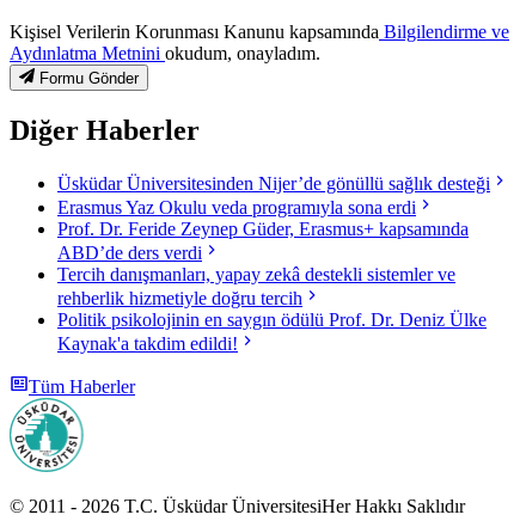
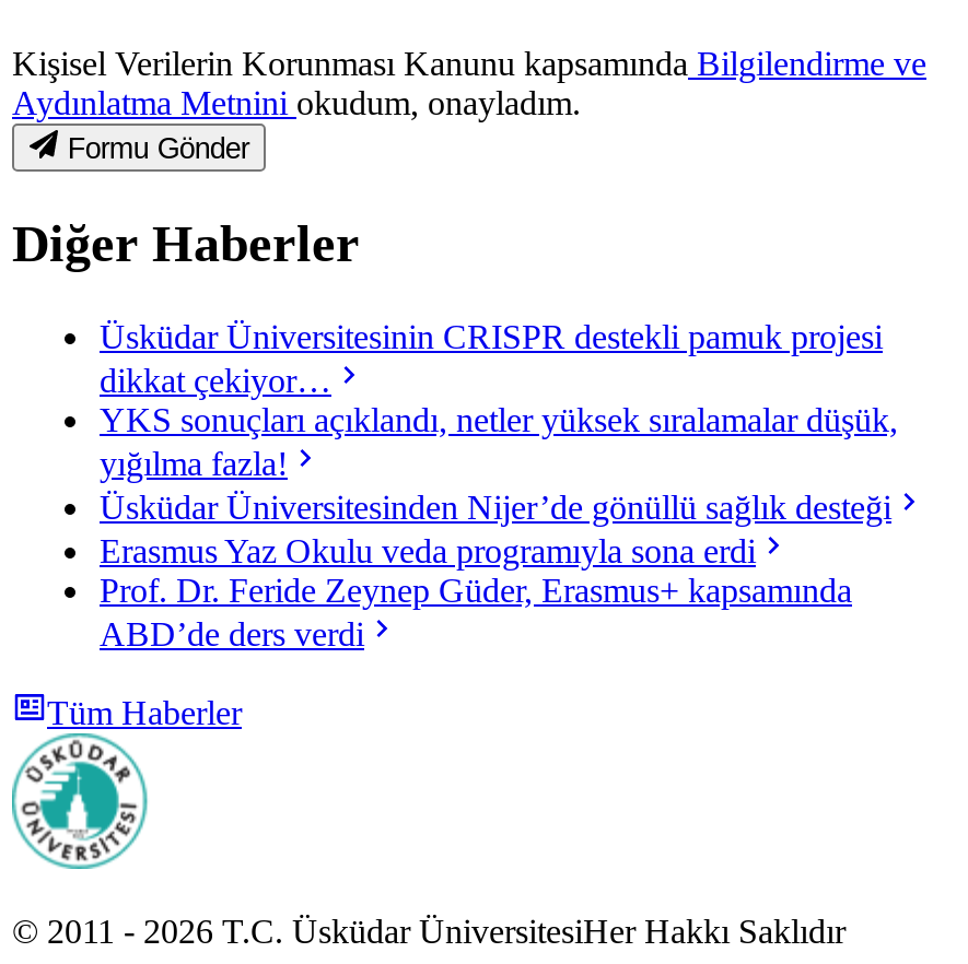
none -> [100,318,898,482] Üsküdar Üniversitesinin CRISPR destekli pamuk projesi | dikkat çekiyor… | YKS sonuçları açıklandı, netler yüksek sıralamalar düşük, | yığılma fazla!
moved [57,173,490,263] -> [100,488,891,652]: Üsküdar Üniversitesinden Nijer’de gönüllü sağlık desteği | Erasmus Yaz Okulu veda programıyla sona erdi | Prof. Dr. Feride Zeynep Güder, Erasmus+ kapsamında | ABD’de ders verdi
[57,264,487,354] Tercih danışmanları, yapay zekâ destekli sistemler ve | rehberlik hizmetiyle doğru tercih | Politik psikolojinin en saygın ödülü Prof. Dr. Deniz Ülke | Kaynak'a takdim edildi! -> none

